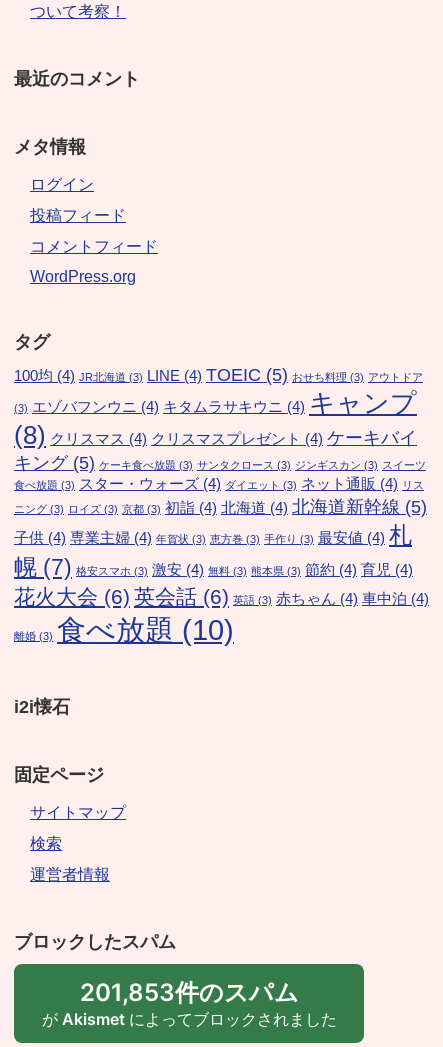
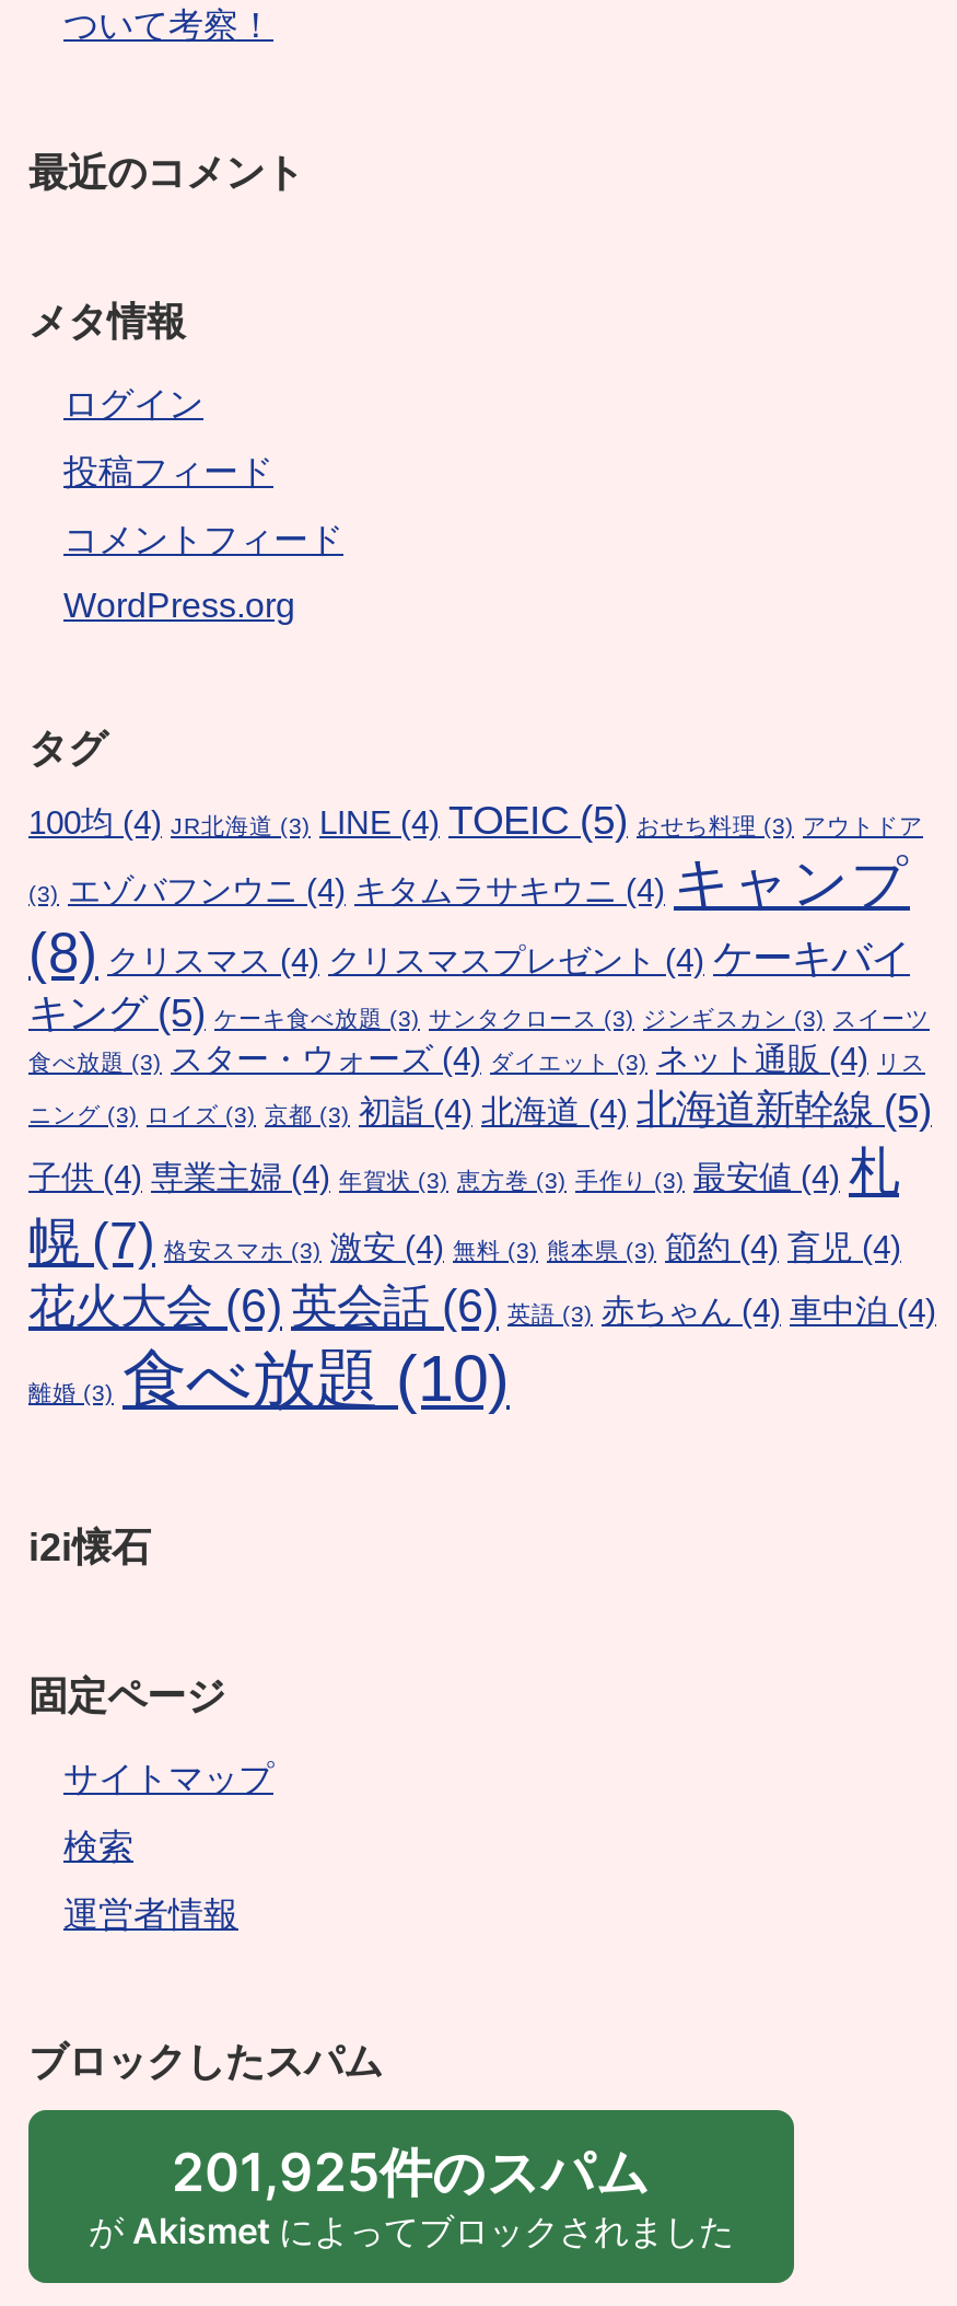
[79,978,298,1007] 201,853件のスパム -> [172,2141,651,2204] 201,925件のスパム

